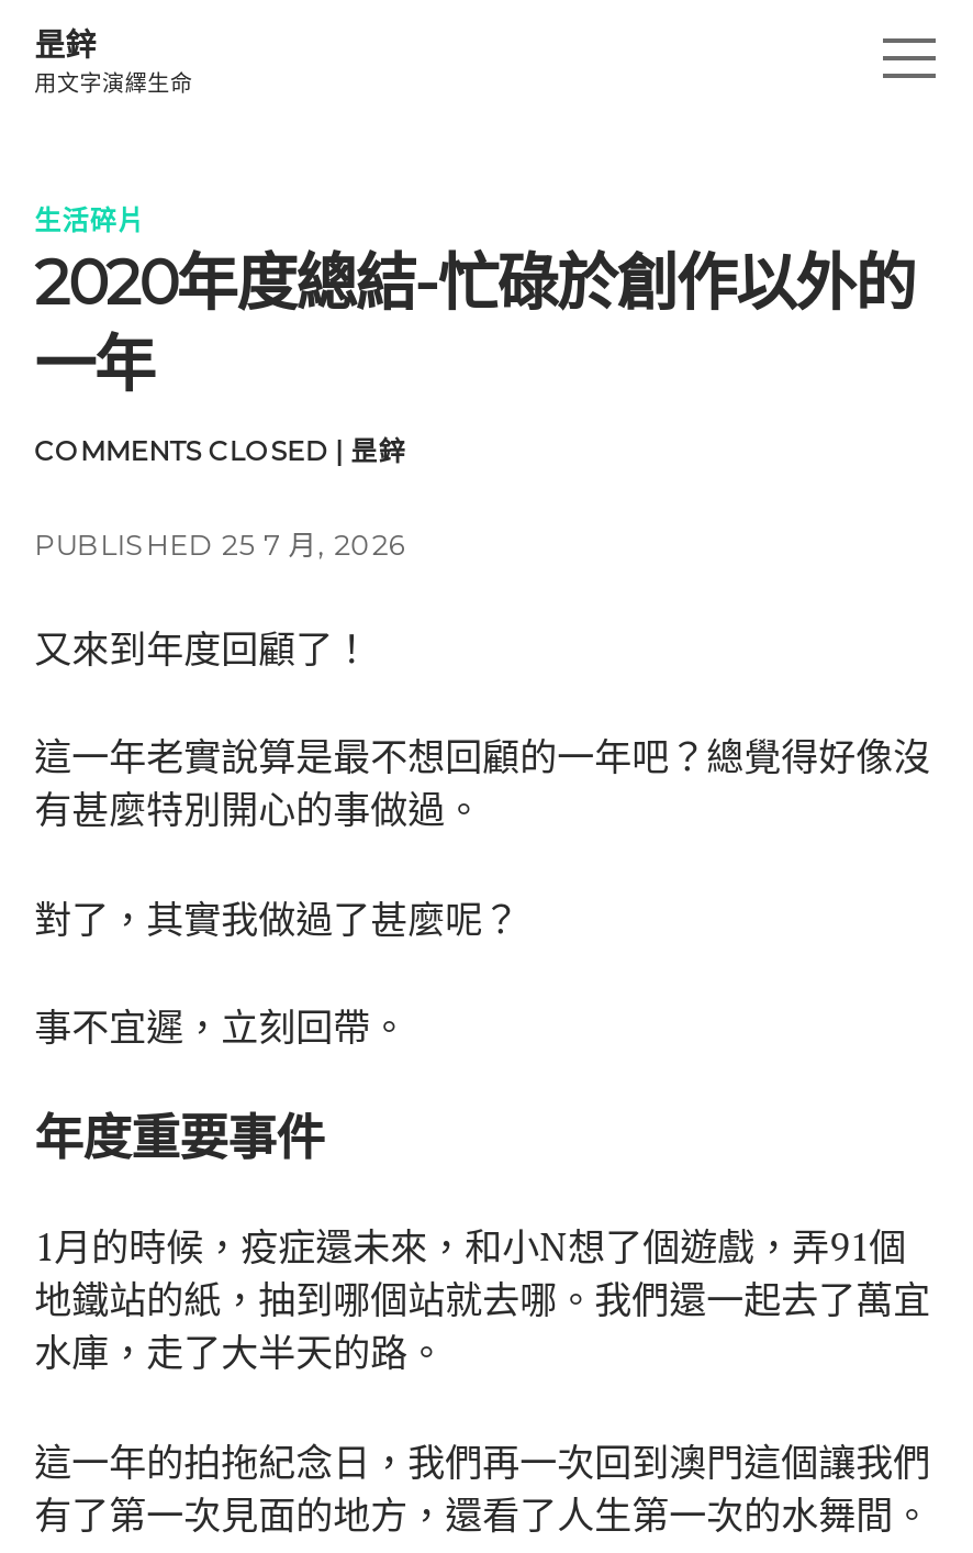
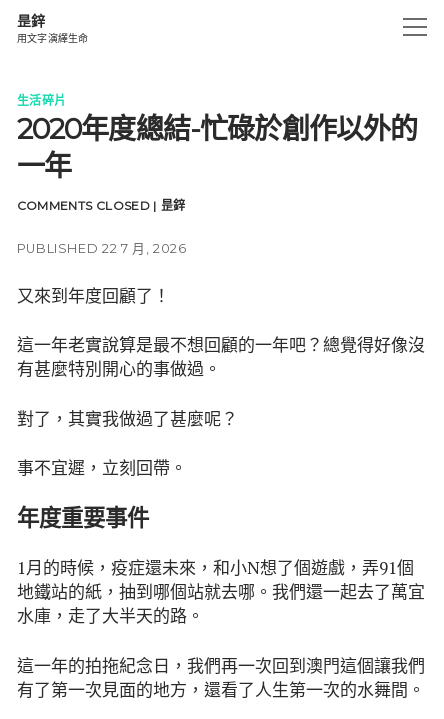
[34,529,408,562] PUBLISHED 25 7 月, 2026 -> [17,241,187,256] PUBLISHED 22 7 月, 2026

